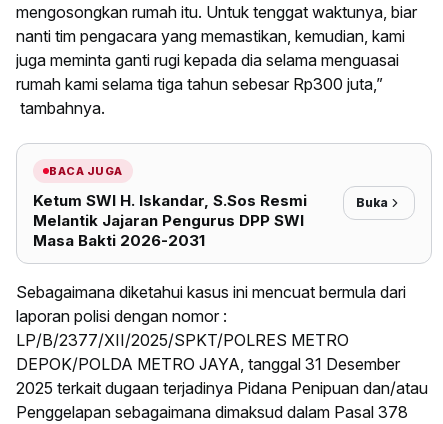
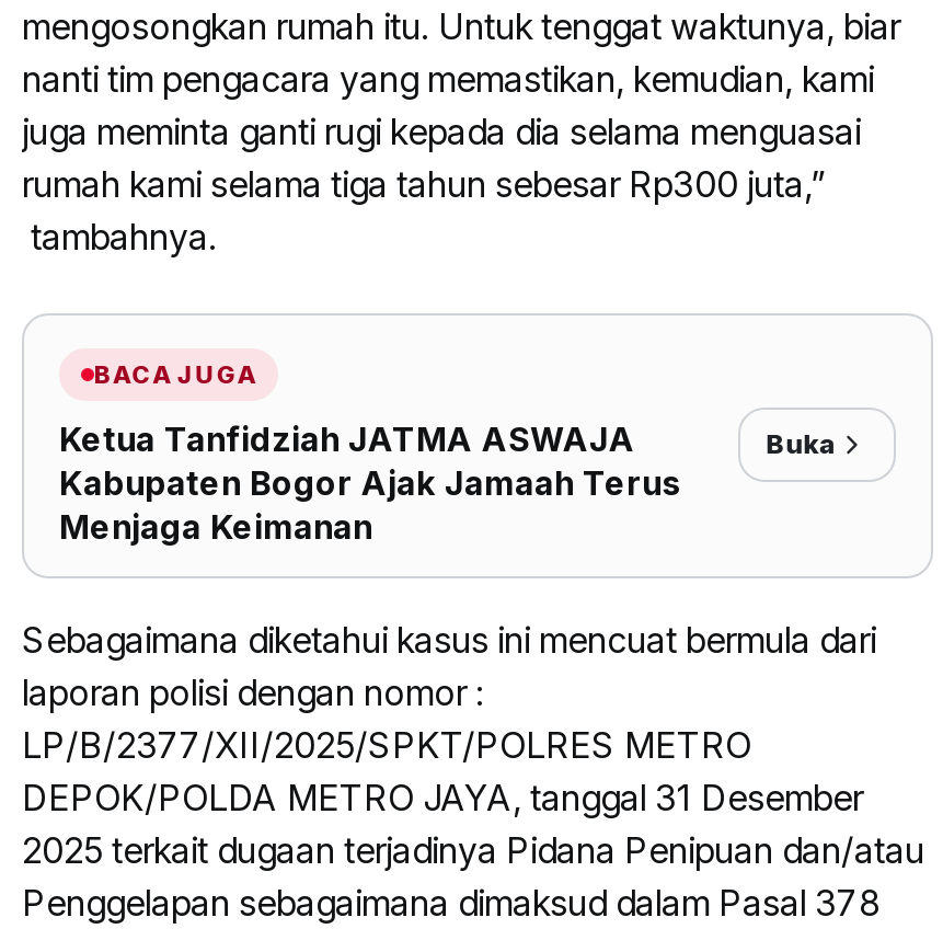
[33,191,307,250] Ketum SWI H. Iskandar, S.Sos Resmi | Melantik Jajaran Pengurus DPP SWI | Masa Bakti 2026-2031 -> [59,418,681,547] Ketua Tanfidziah JATMA ASWAJA | Kabupaten Bogor Ajak Jamaah Terus | Menjaga Keimanan

